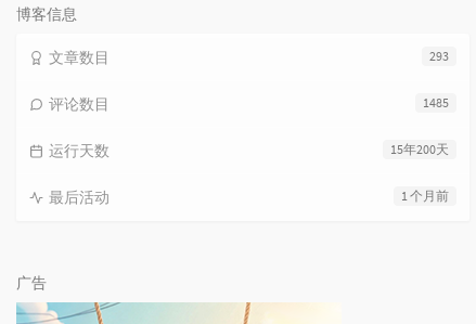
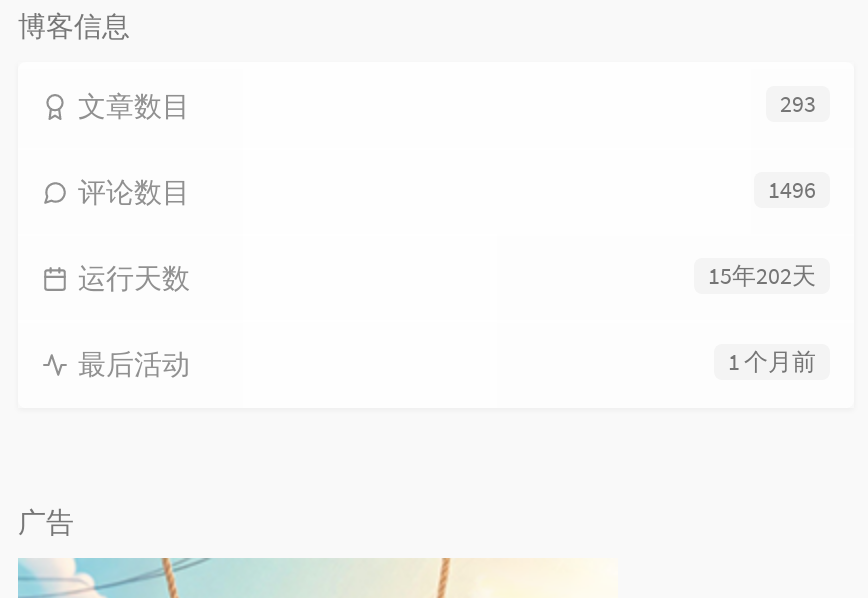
[423,94,449,111] 1485 -> [768,174,816,204] 1496
[390,141,449,157] 15年200天 -> [708,260,816,290] 15年202天

